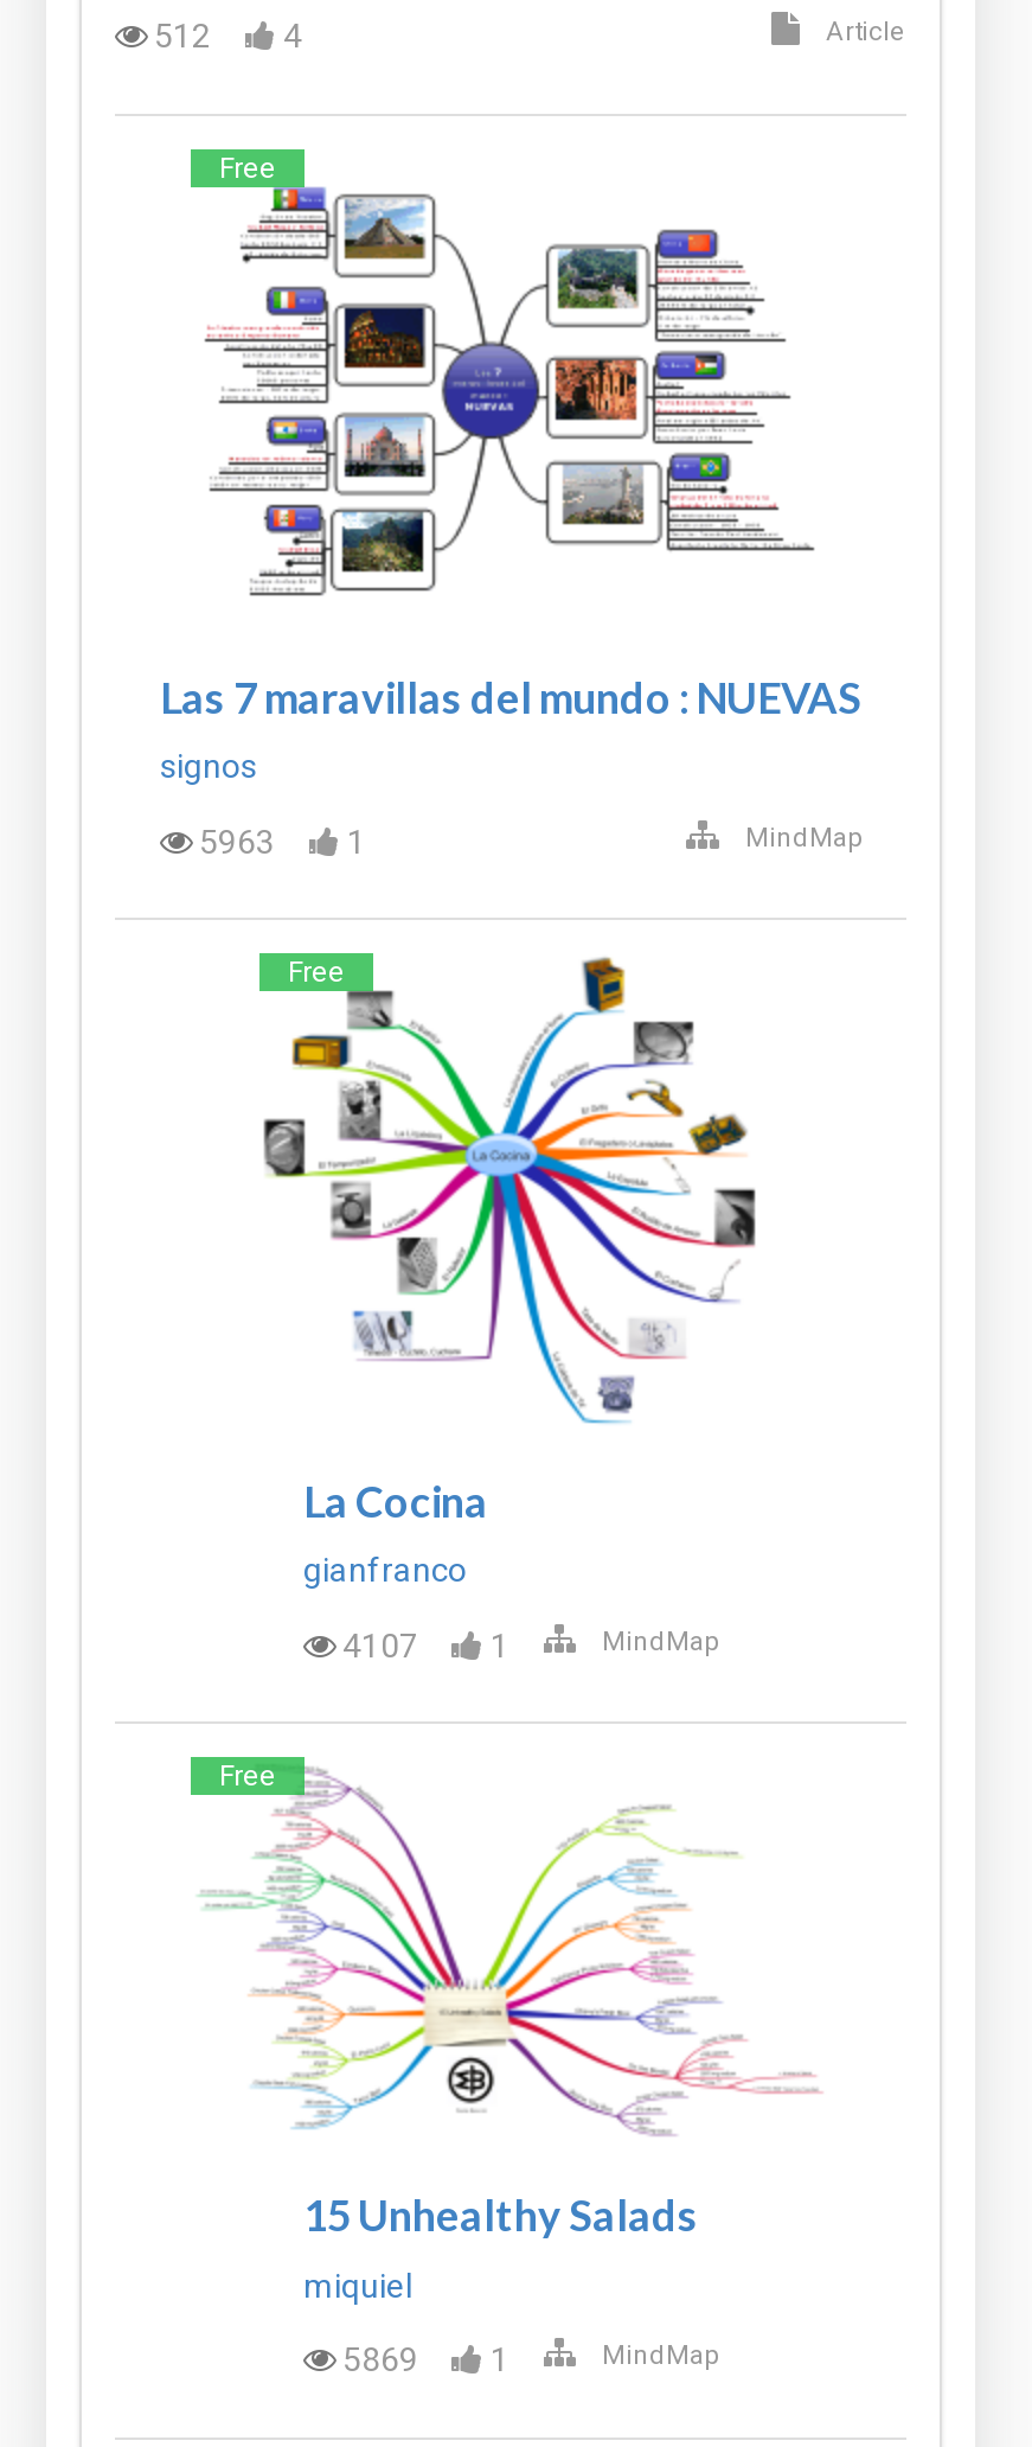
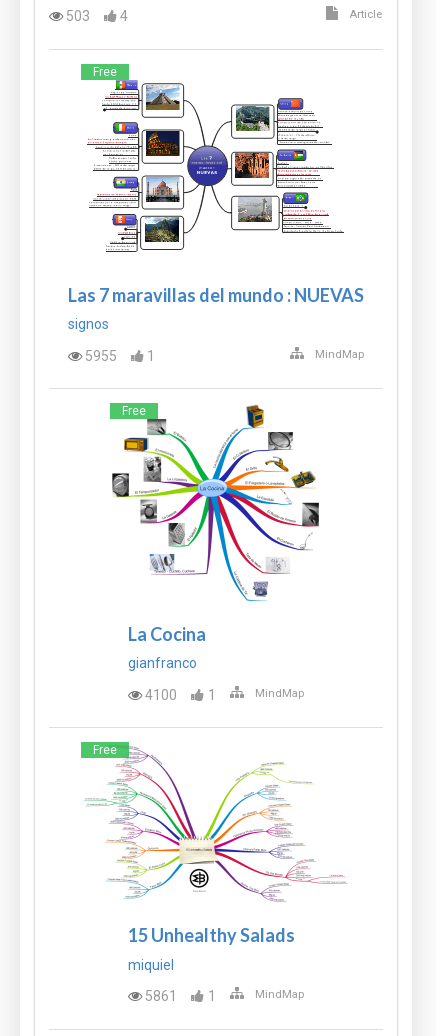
[154,17,302,55] 512 4 -> [65,8,128,24] 503 4
[199,822,366,860] 5963 1 -> [84,347,155,363] 5955 1
[342,1626,509,1664] 4107 1 -> [145,687,215,703] 4100 1
[342,2341,509,2379] 5869 1 -> [145,988,215,1004] 5861 1

